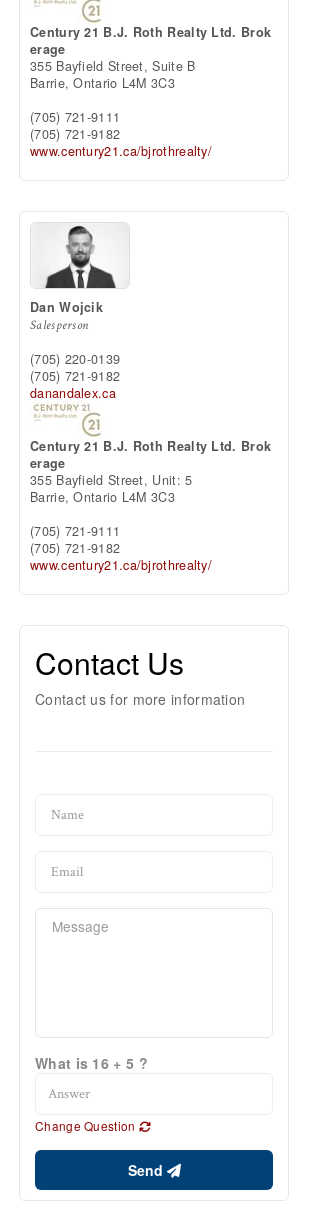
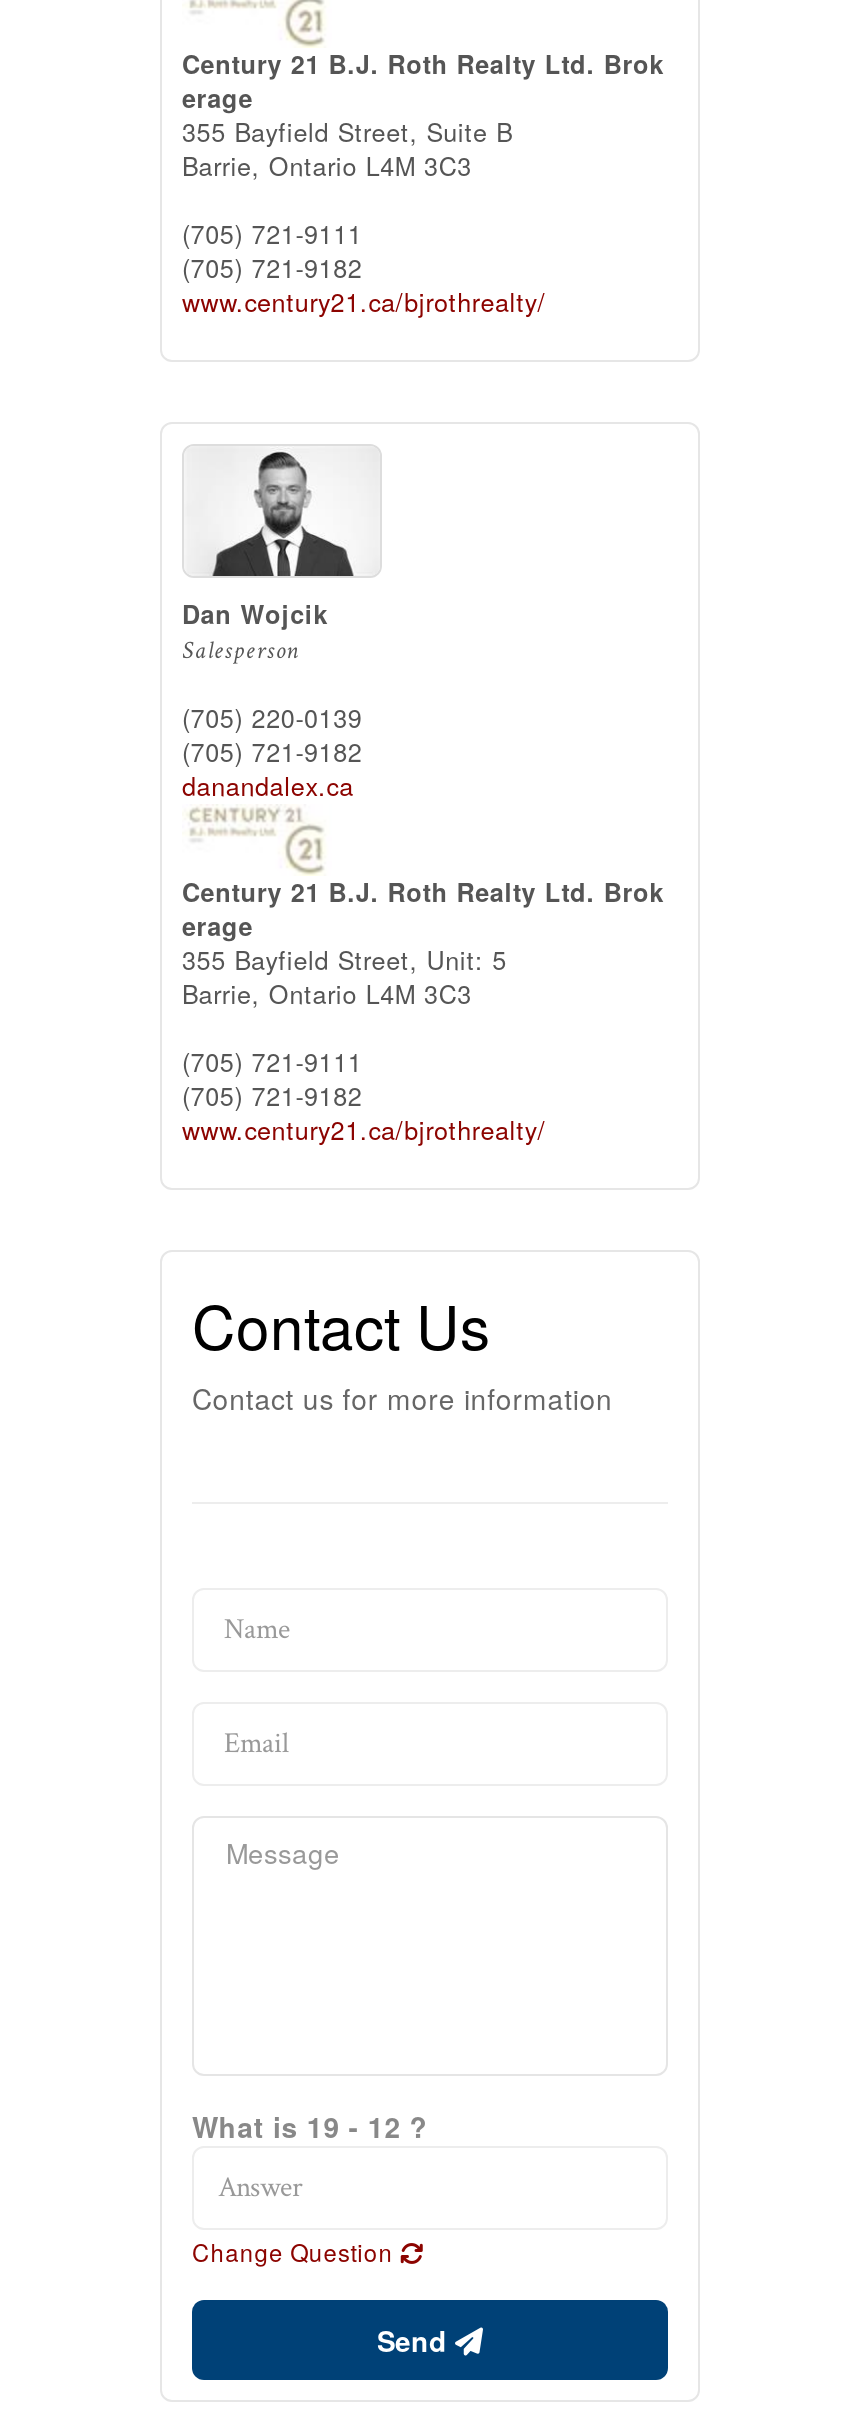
[35,1053,148,1073] What is 16 + 5 ? -> [192,2107,428,2147] What is 19 - 12 ?

